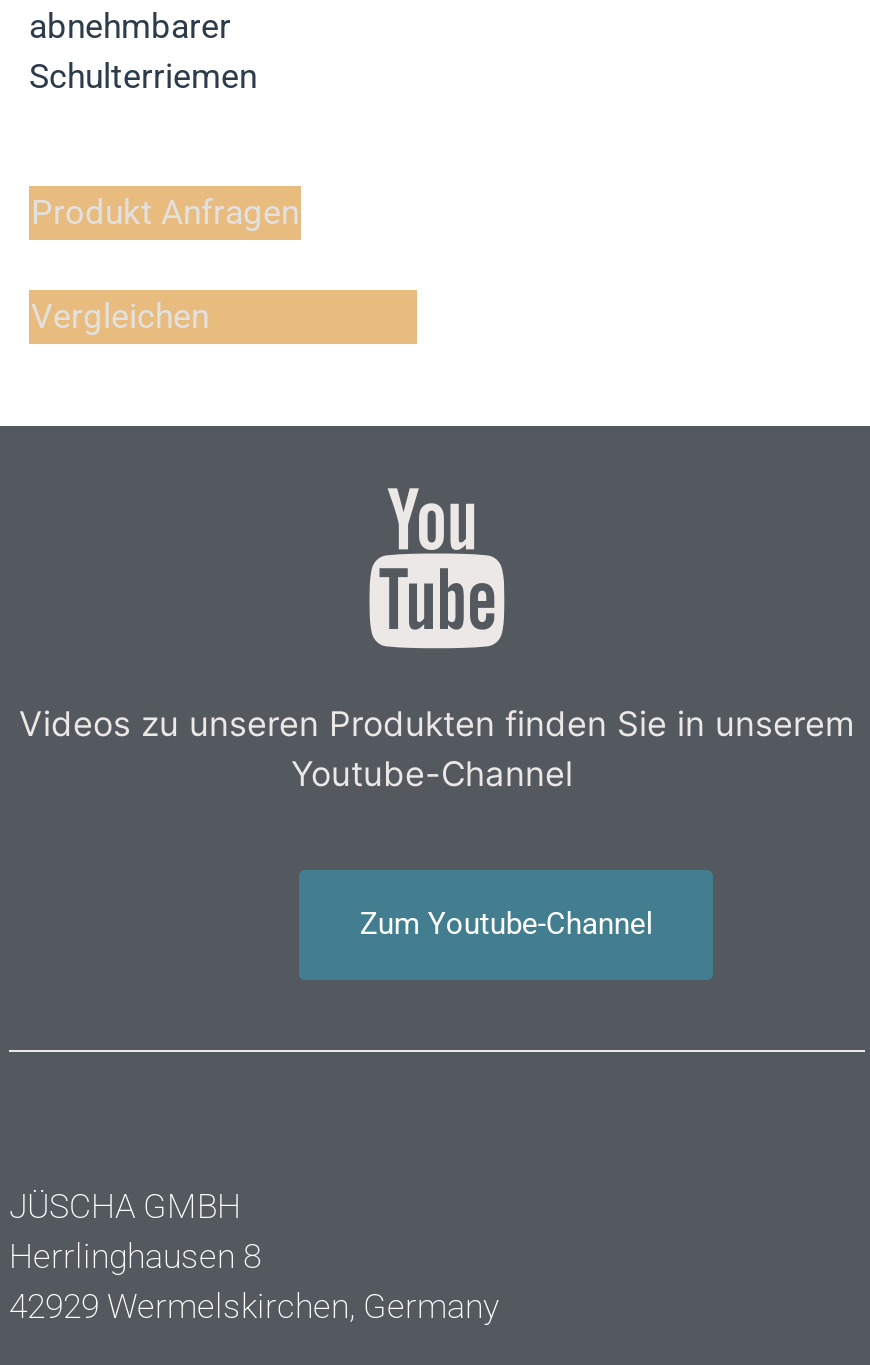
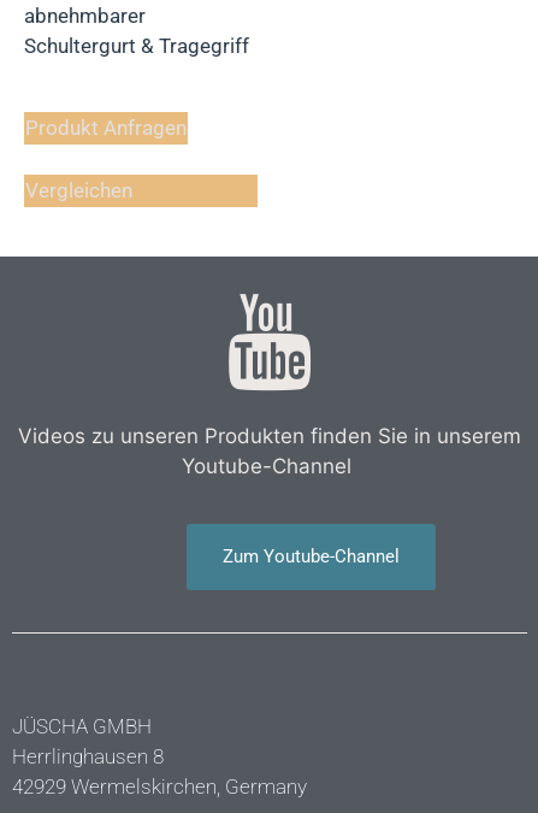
[29,57,257,97] Schulterriemen -> [24,34,249,58] Schultergurt & Tragegriff

